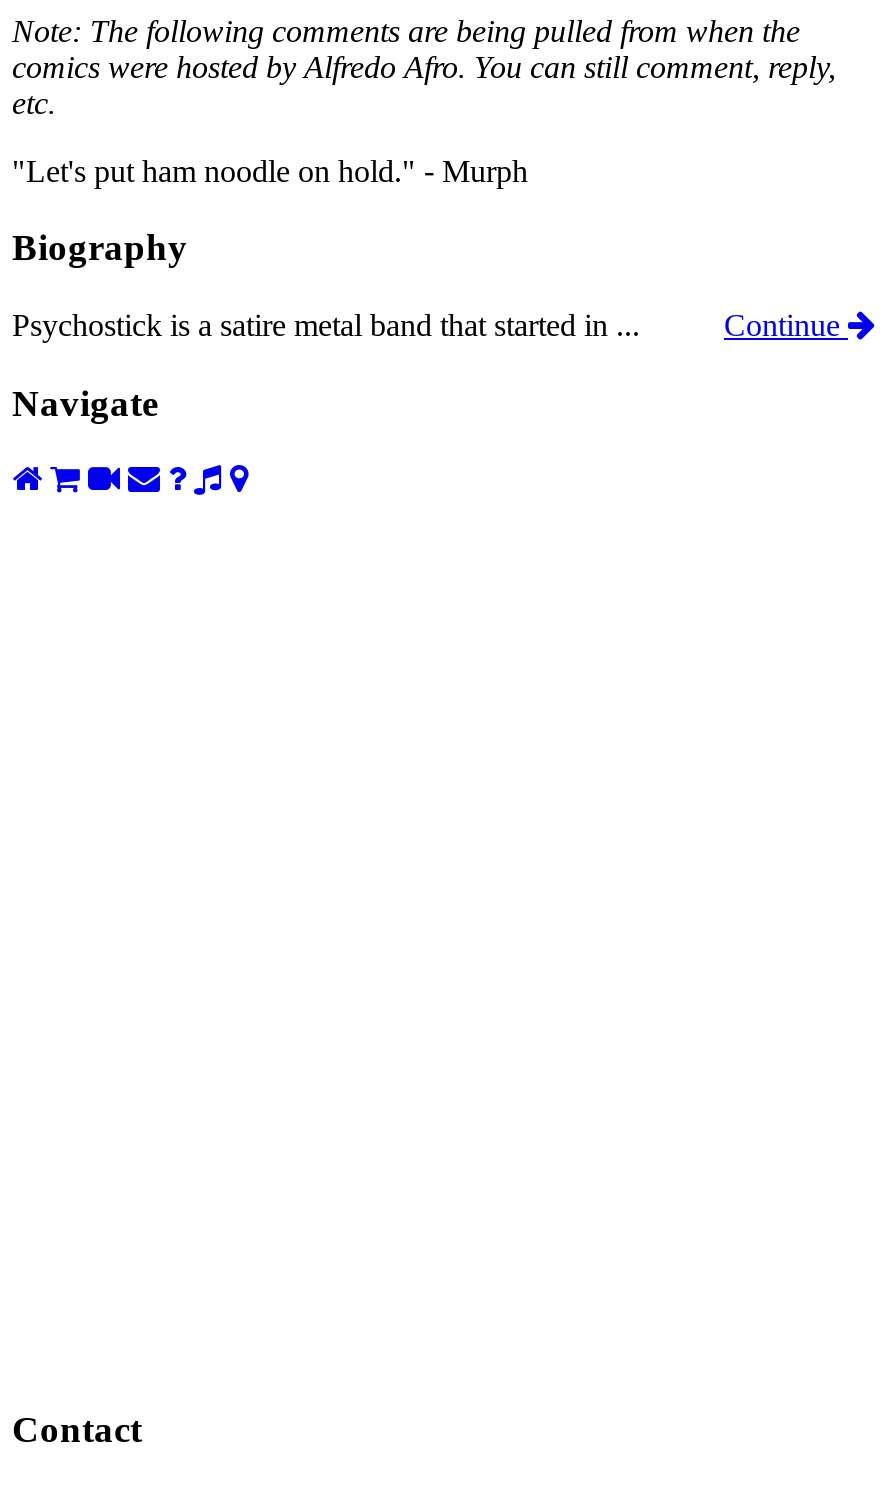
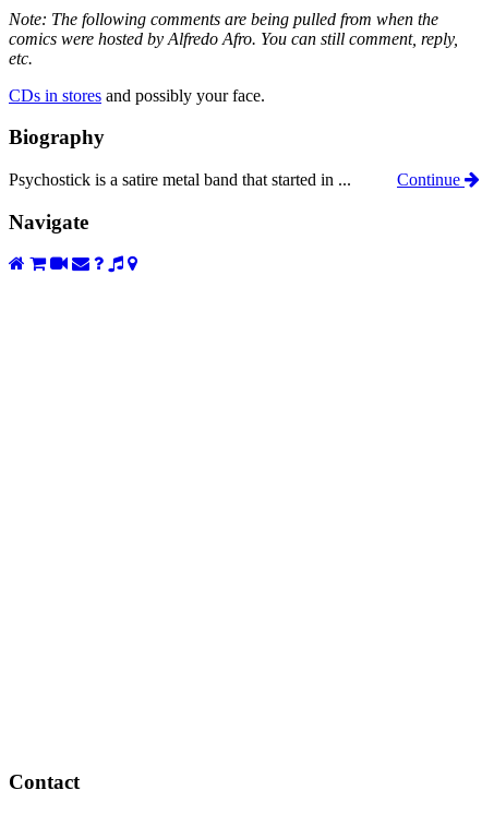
[12,153,528,187] "Let's put ham noodle on hold." - Murph -> [9,86,265,104] CDs in stores and possibly your face.

